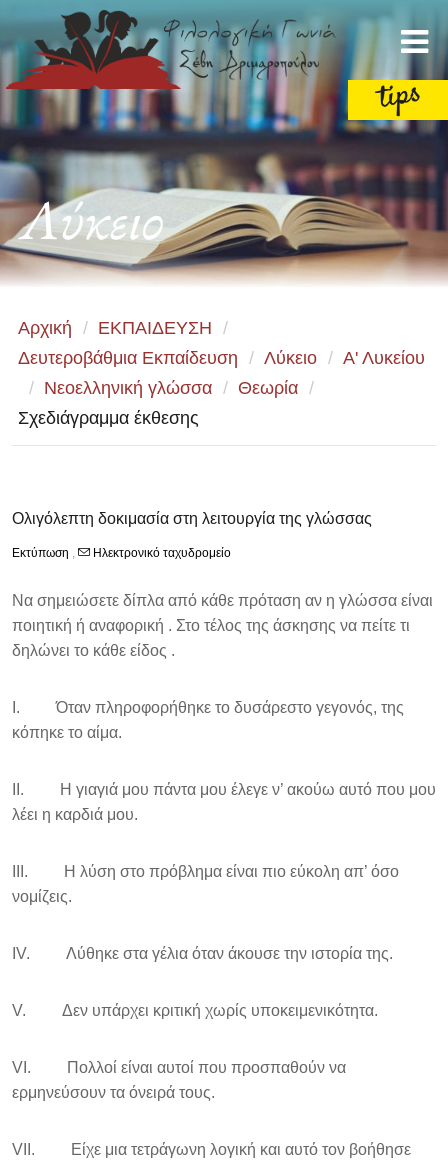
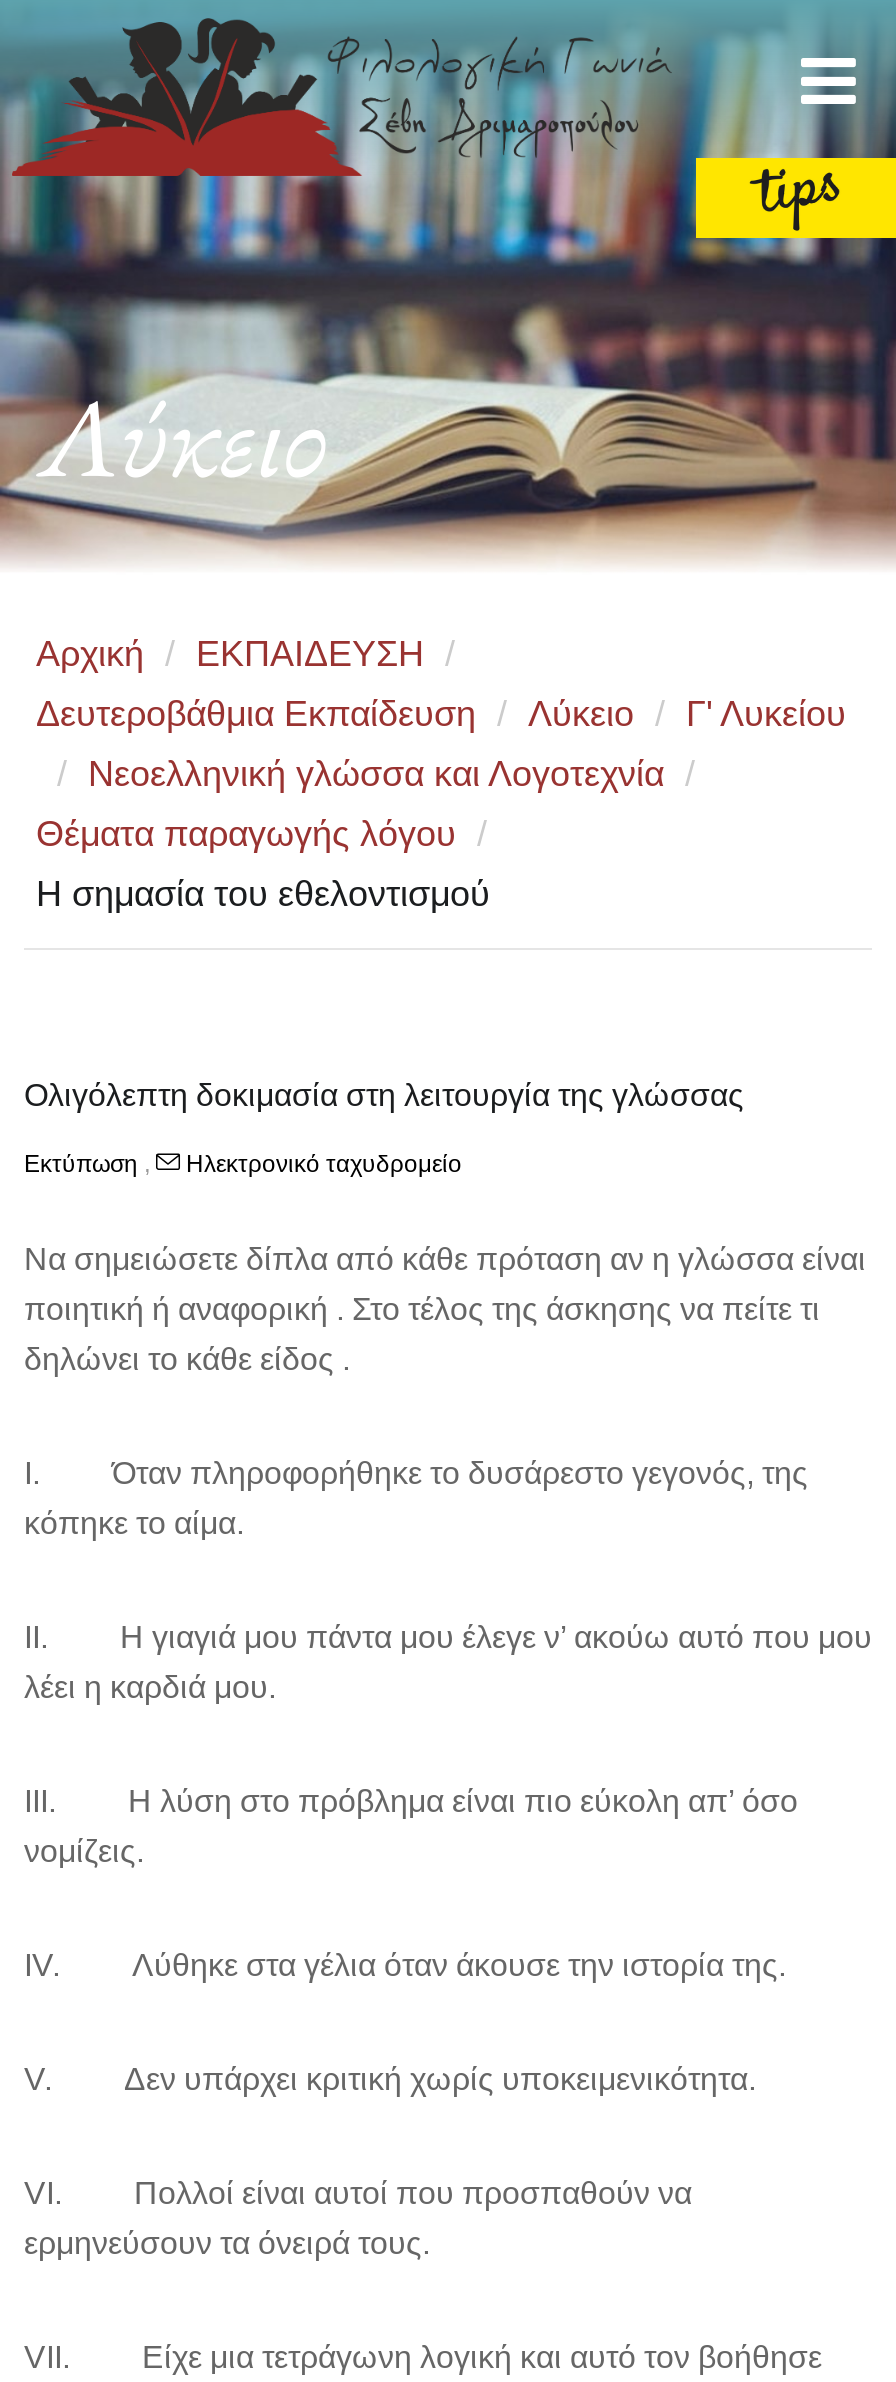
[18,348,425,428] Δευτεροβάθμια Εκπαίδευση / Λύκειο / Α' Λυκείου | / Νεοελληνική γλώσσα / Θεωρία / | Σχεδιάγραμμα έκθεσης -> [36,694,846,914] Δευτεροβάθμια Εκπαίδευση / Λύκειο / Γ' Λυκείου | / Νεοελληνική γλώσσα και Λογοτεχνία / | Θέματα παραγωγής λόγου / | Η σημασία του εθελοντισμού

